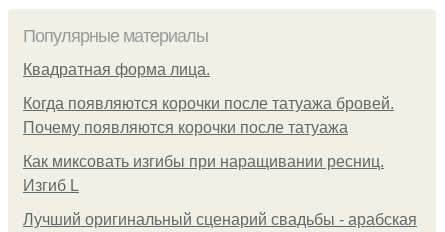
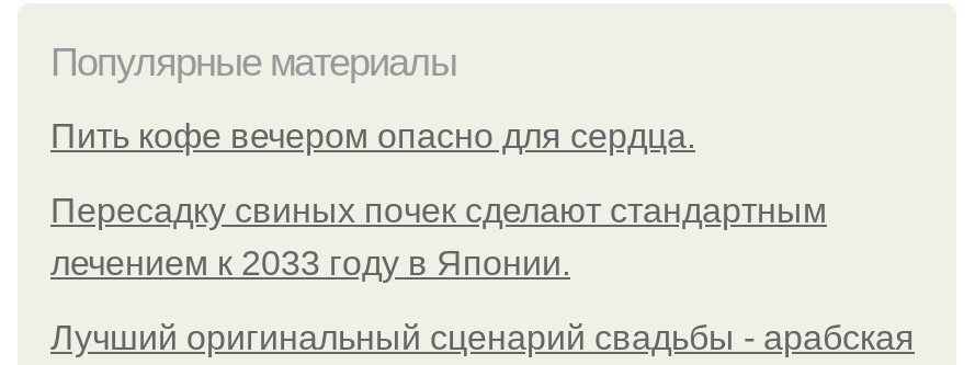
[23,61,394,194] Квадратная форма лица. | Когда появляются корочки после татуажа бровей. | Почему появляются корочки после татуажа | Как миксовать изгибы при наращивании ресниц. | Изгиб L -> [50,118,827,283] Пить кофе вечером опасно для сердца. | Пересадку свиных почек сделают стандартным | лечением к 2033 году в Японии.

